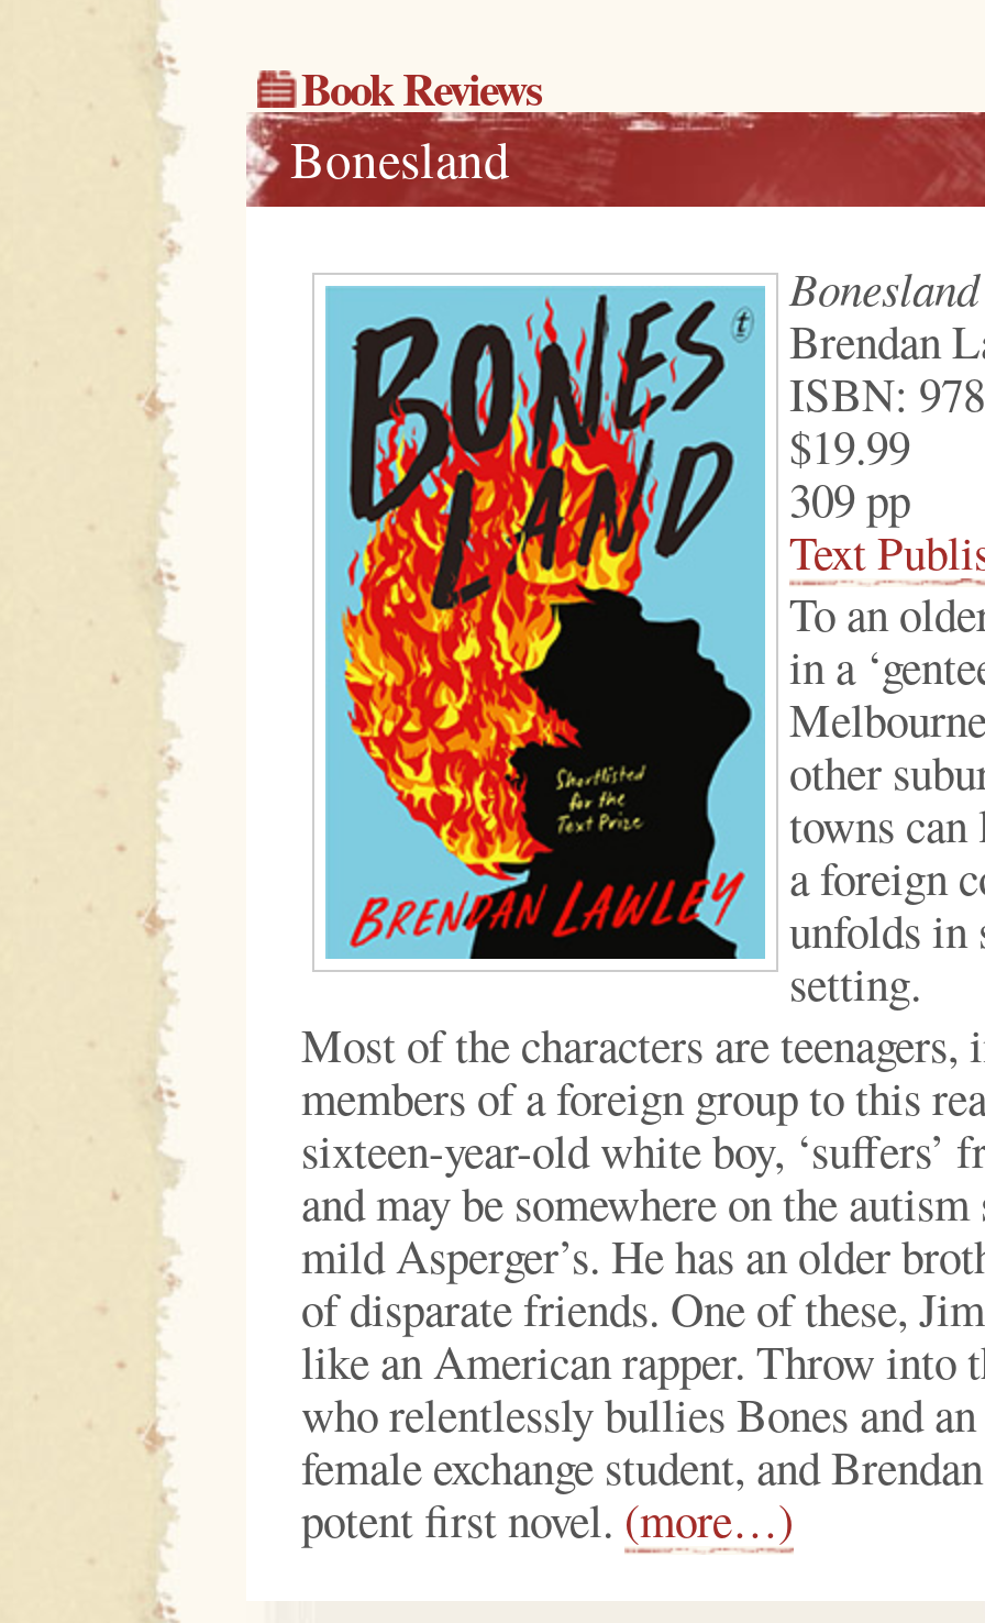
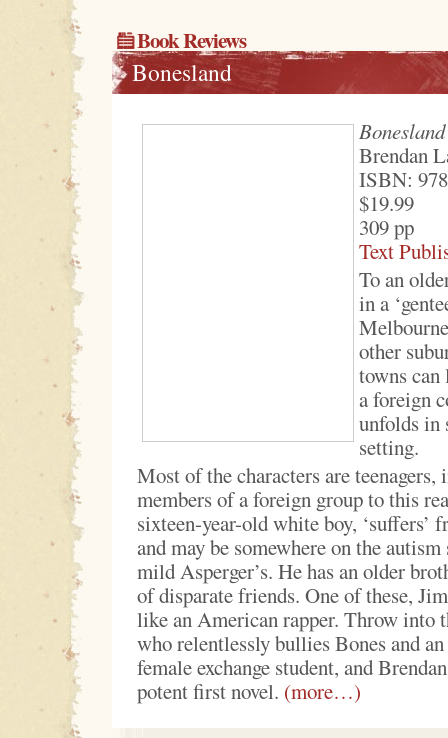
[323,284,767,961] [image] -> none

